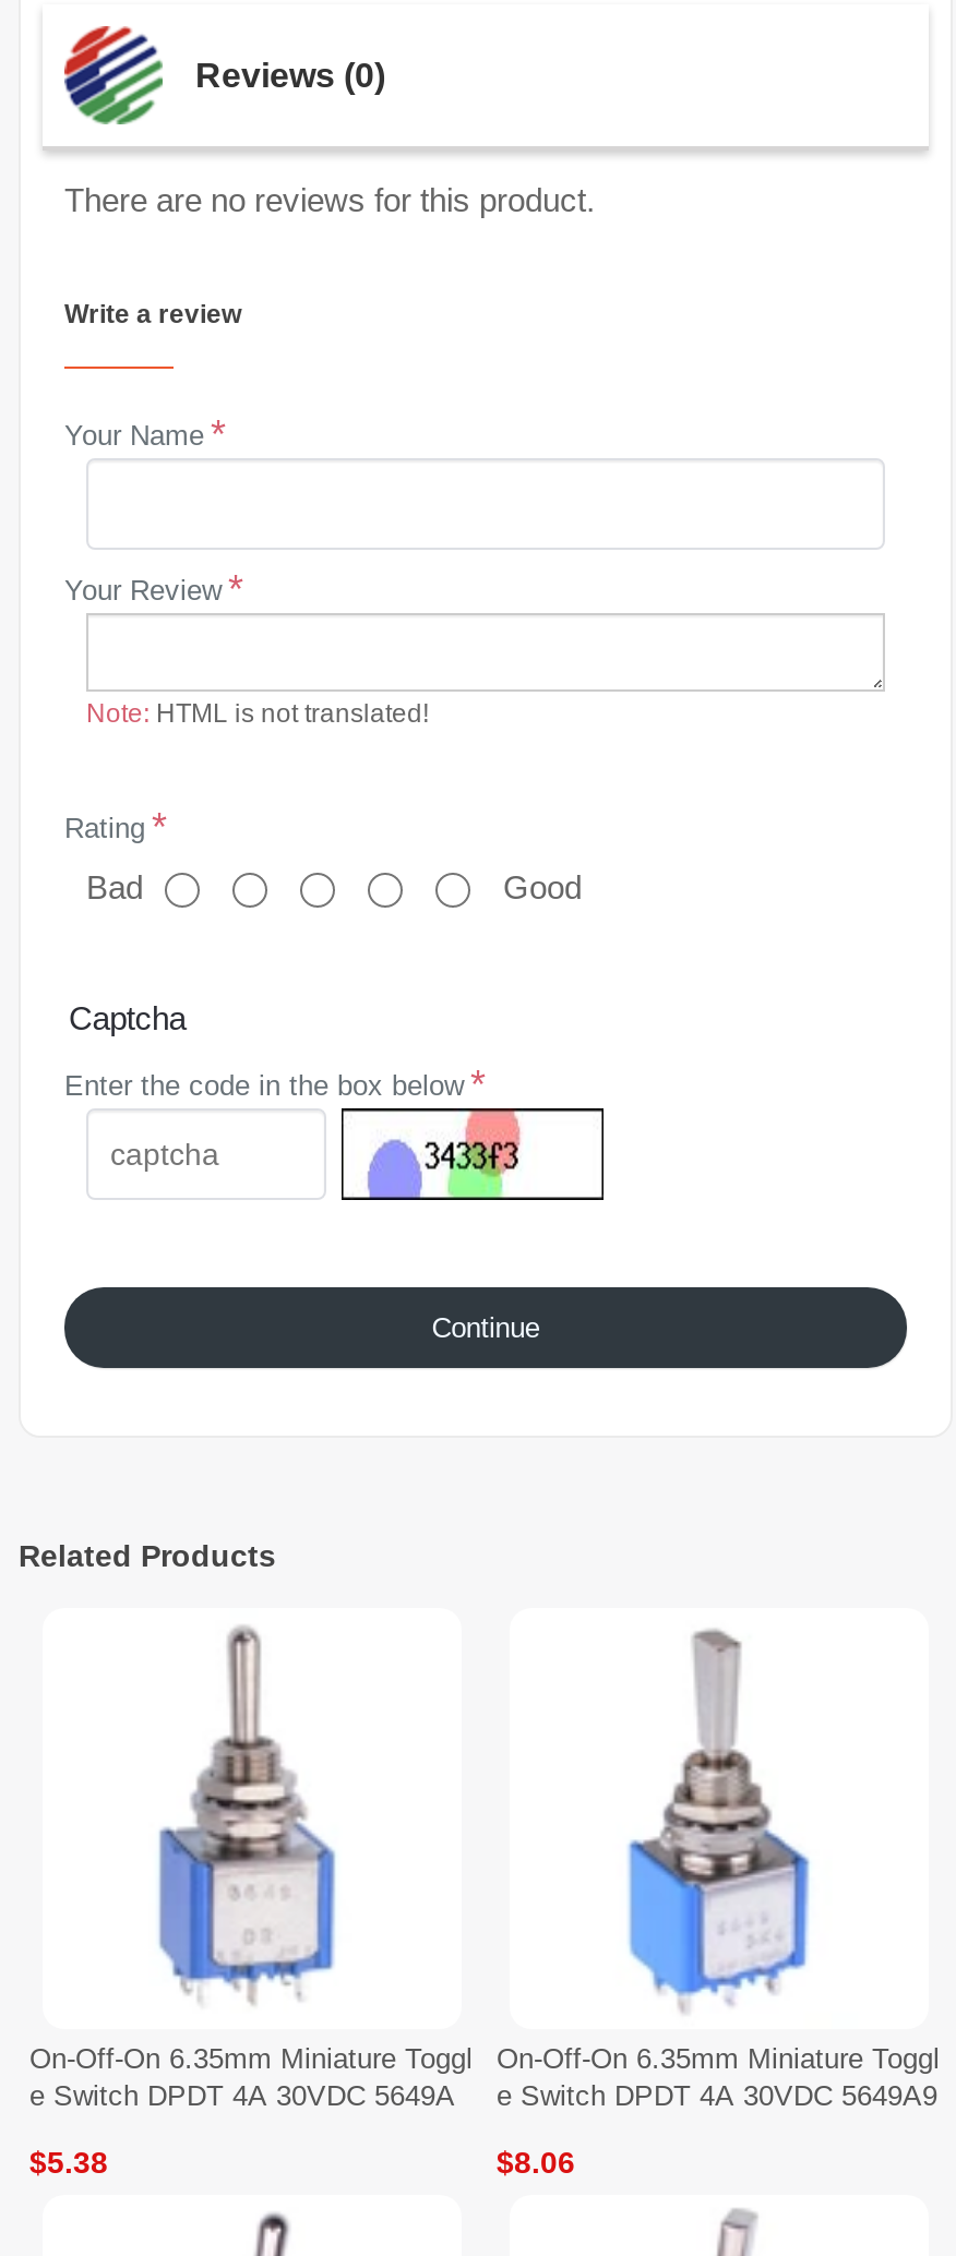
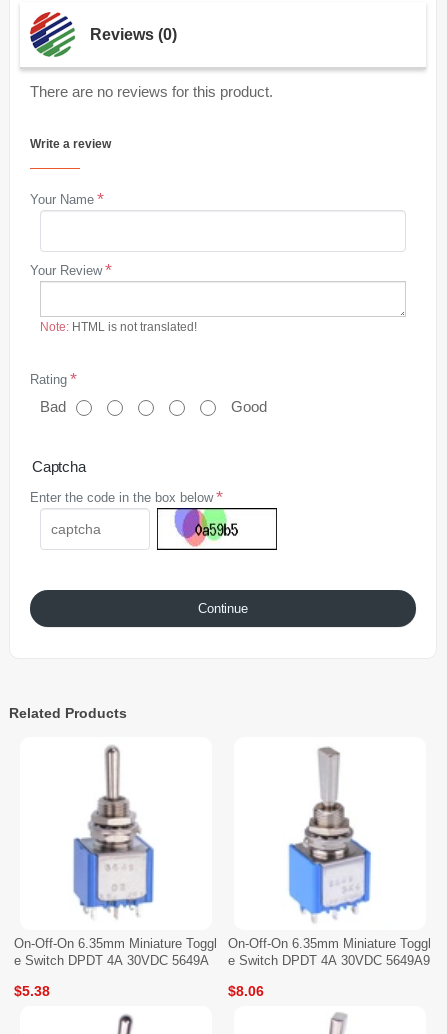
[366,1108,523,1198] [image] -> [169,508,238,549] [image]

